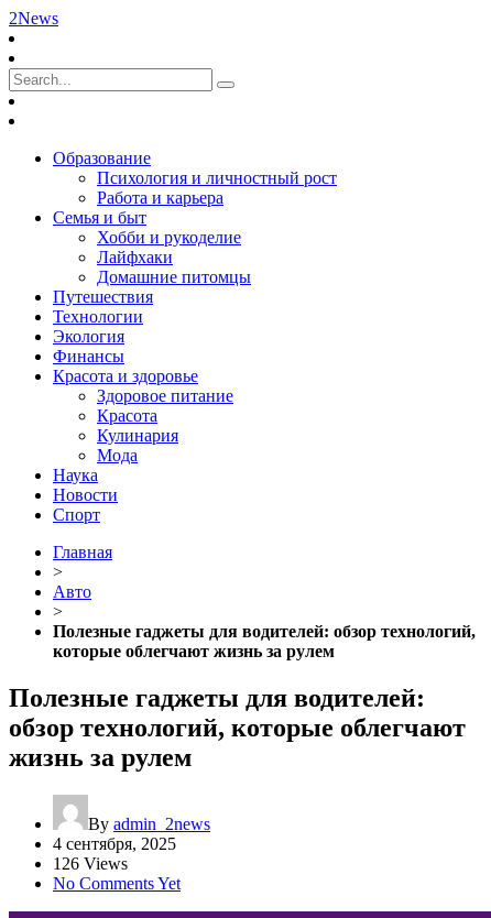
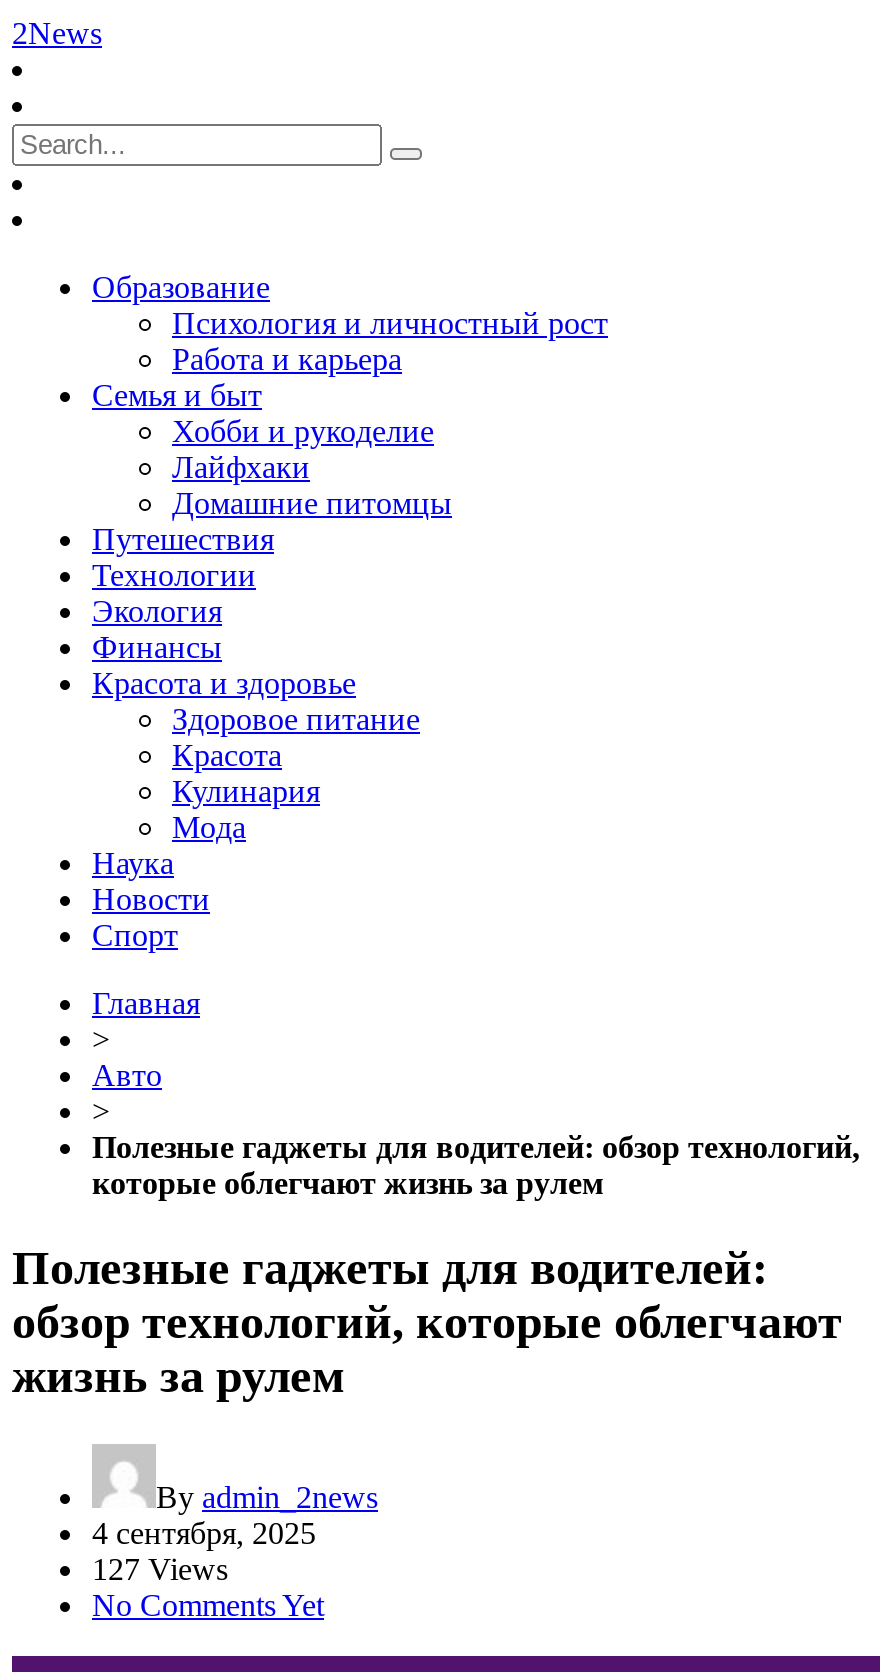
[53,854,128,873] 126 Views -> [92,1552,228,1586] 127 Views

